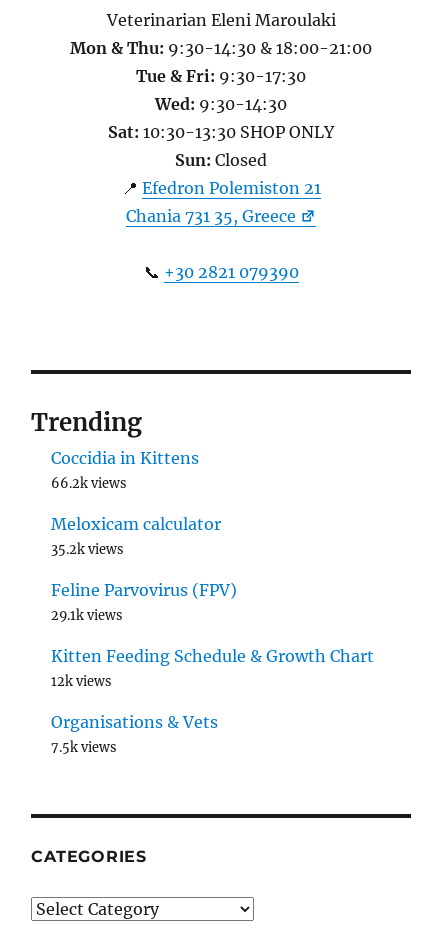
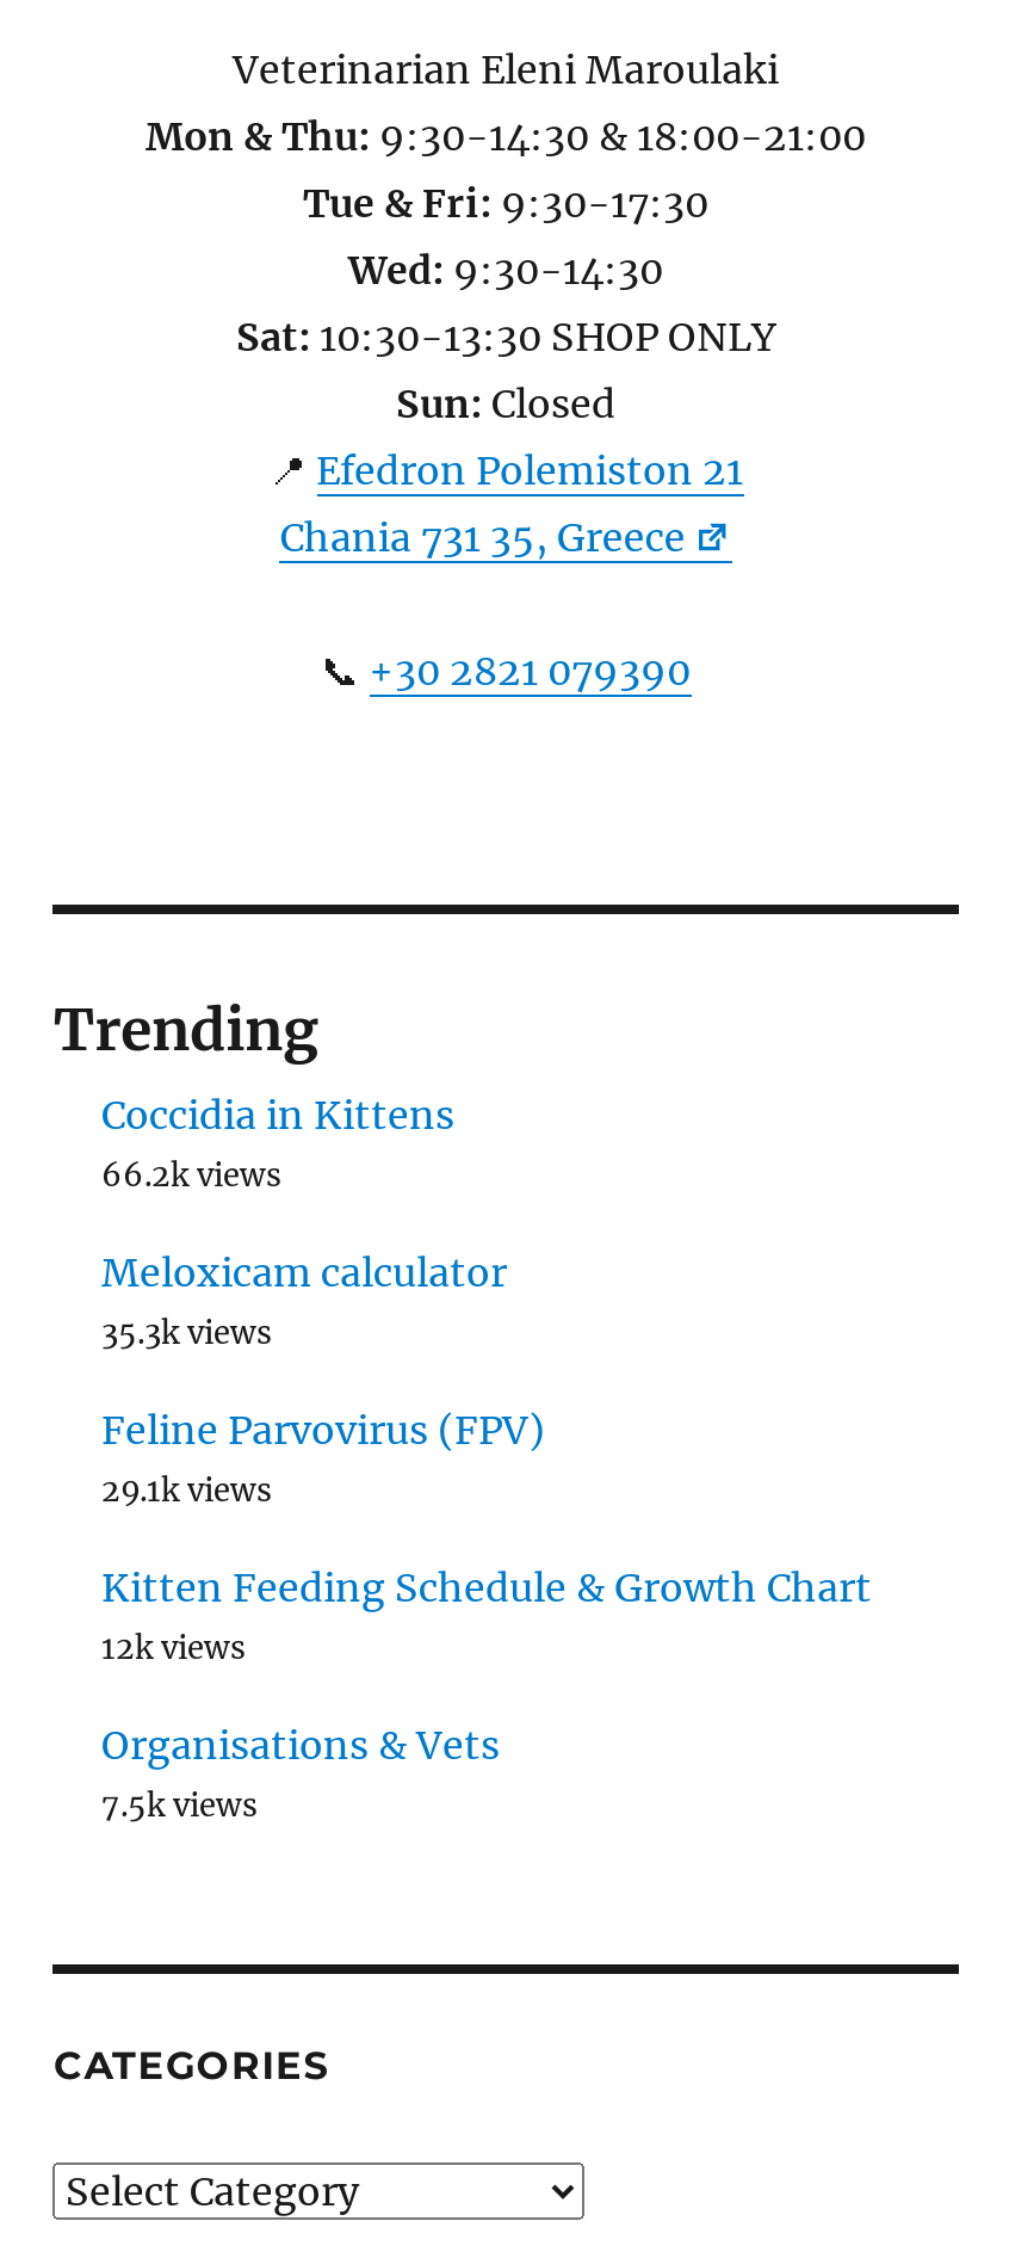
[51,541,123,557] 35.2k views -> [101,1314,271,1352] 35.3k views

